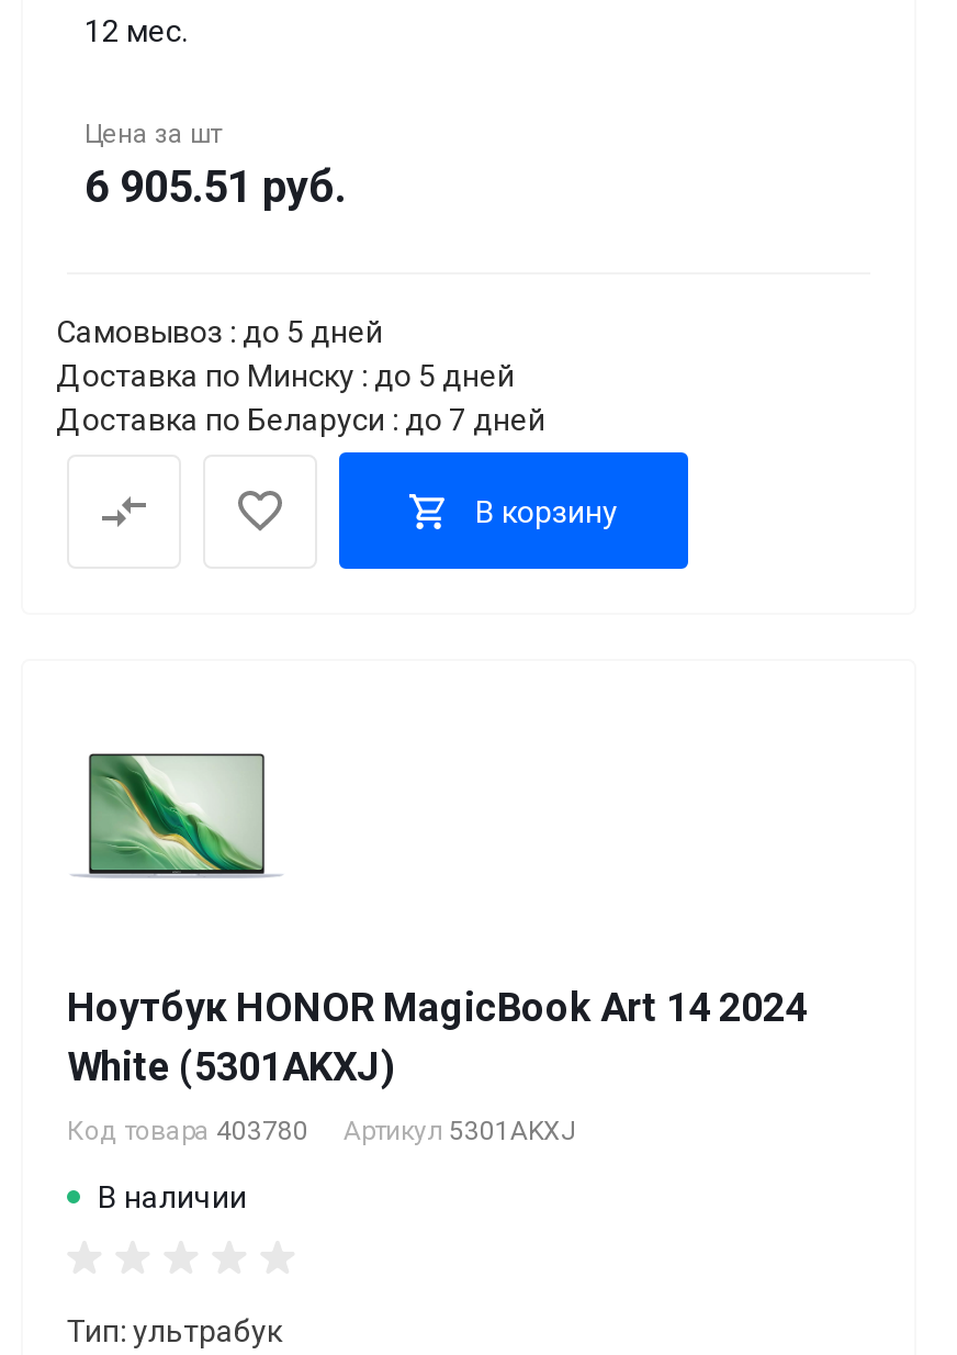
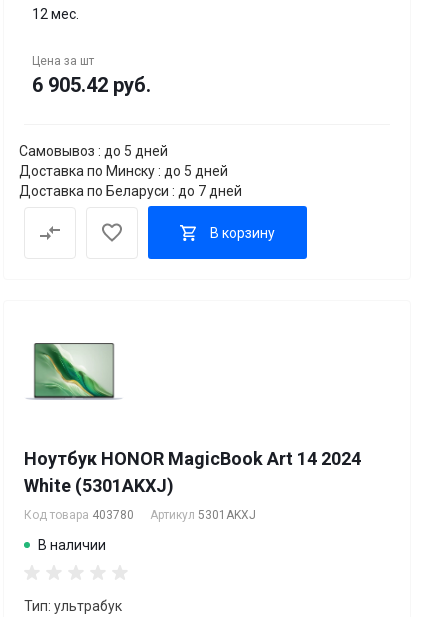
[85,160,346,213] 6 905.51 руб. -> [32,73,151,97] 6 905.42 руб.

